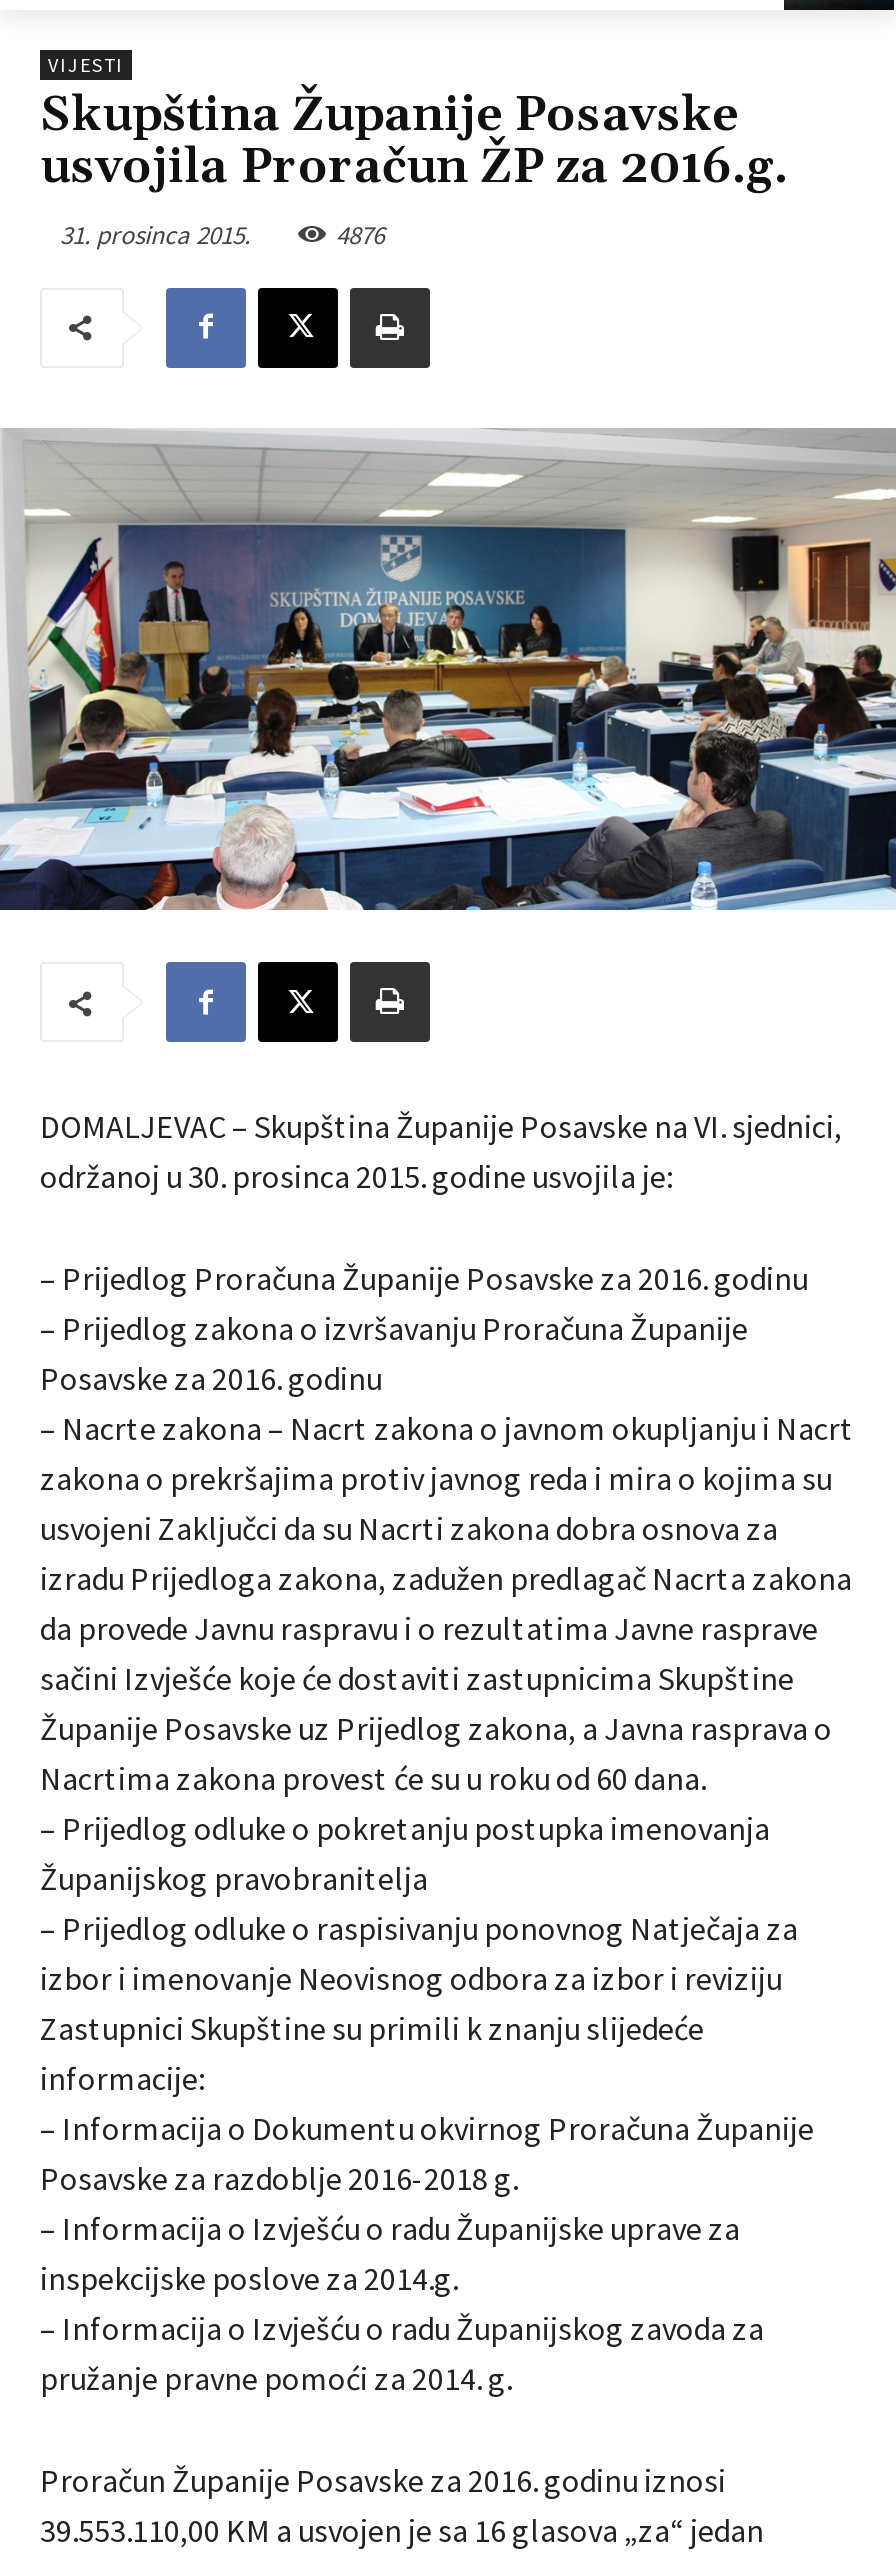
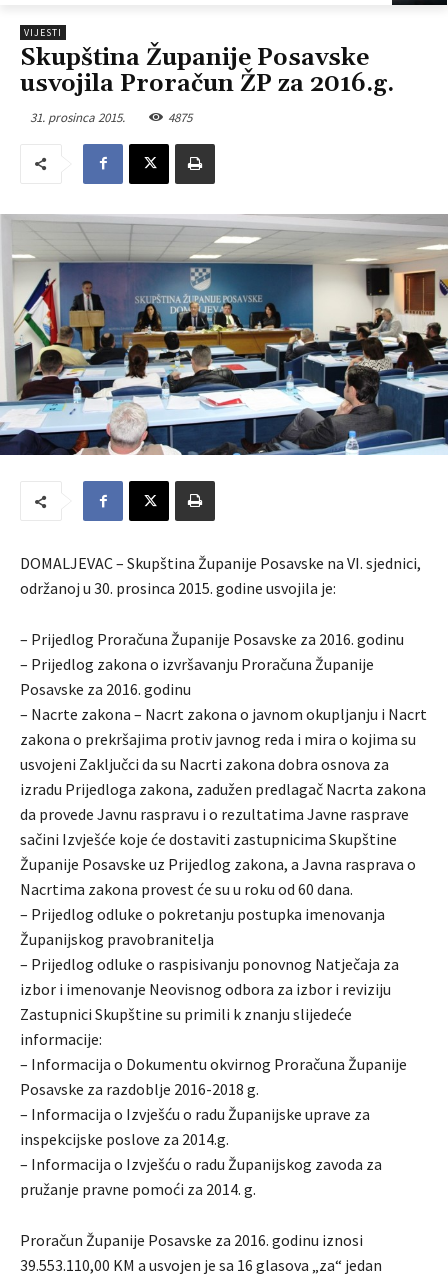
[336,218,384,252] 4876 -> [168,109,192,126] 4875

